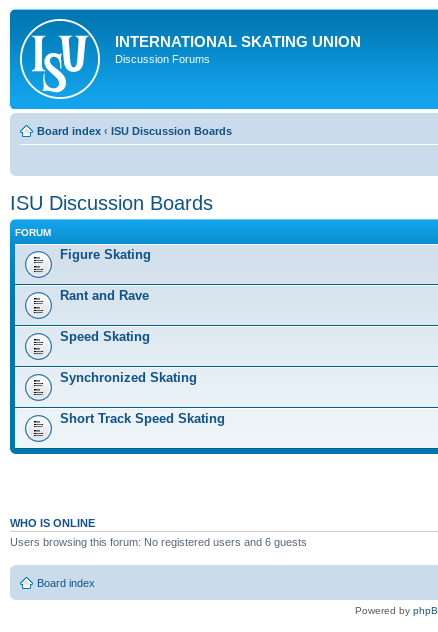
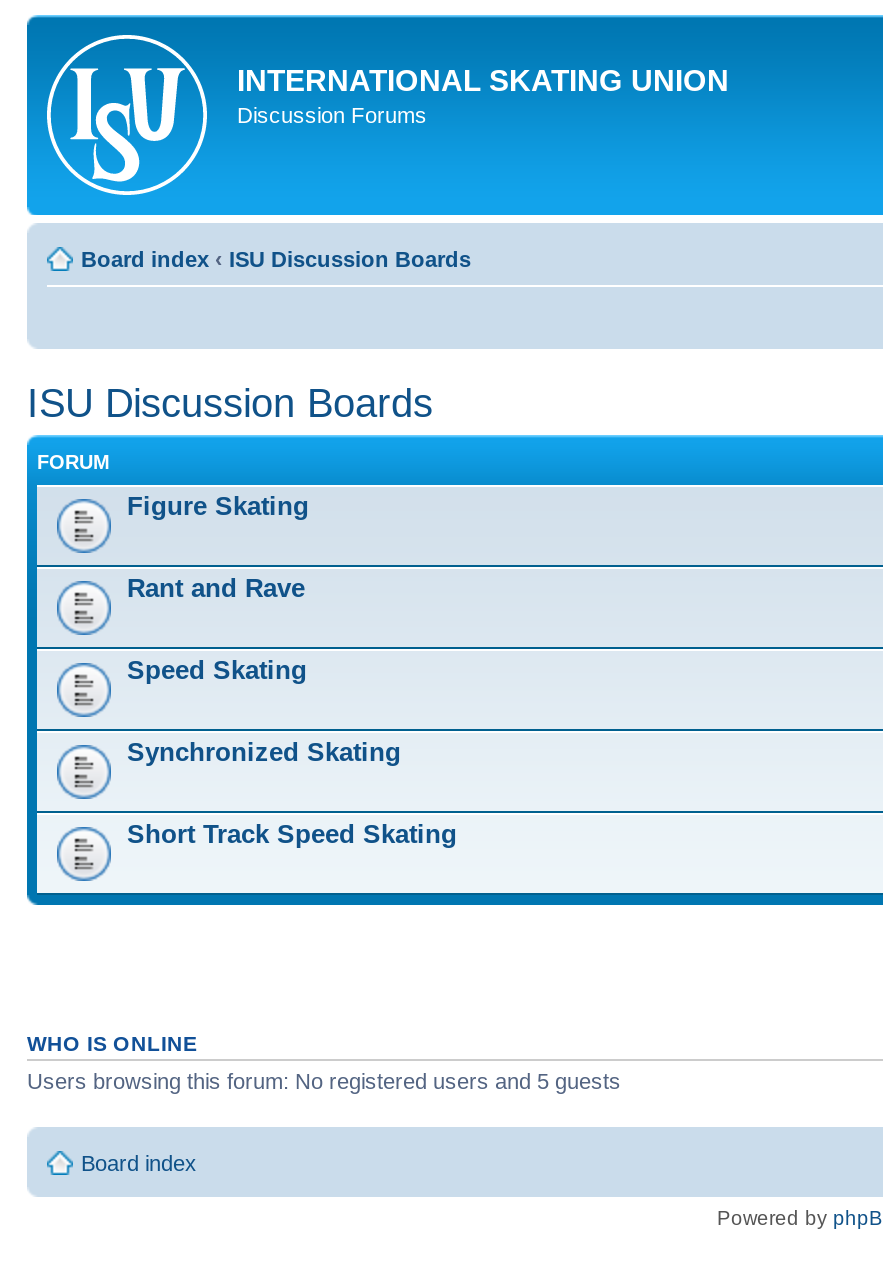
[10,535,307,547] Users browsing this forum: No registered users and 6 guests -> [27,1068,621,1092] Users browsing this forum: No registered users and 5 guests

